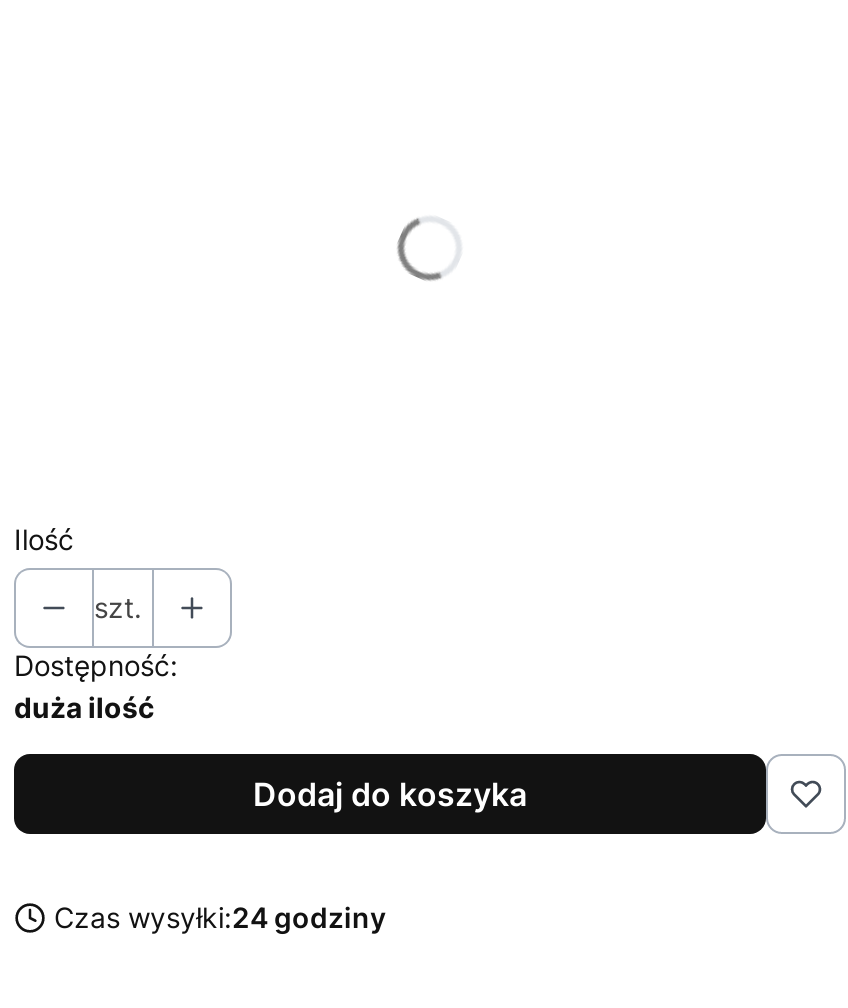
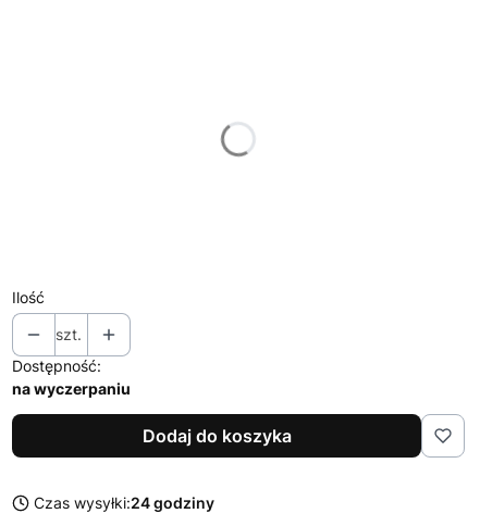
[14,690,154,724] duża ilość -> [12,379,131,398] na wyczerpaniu

